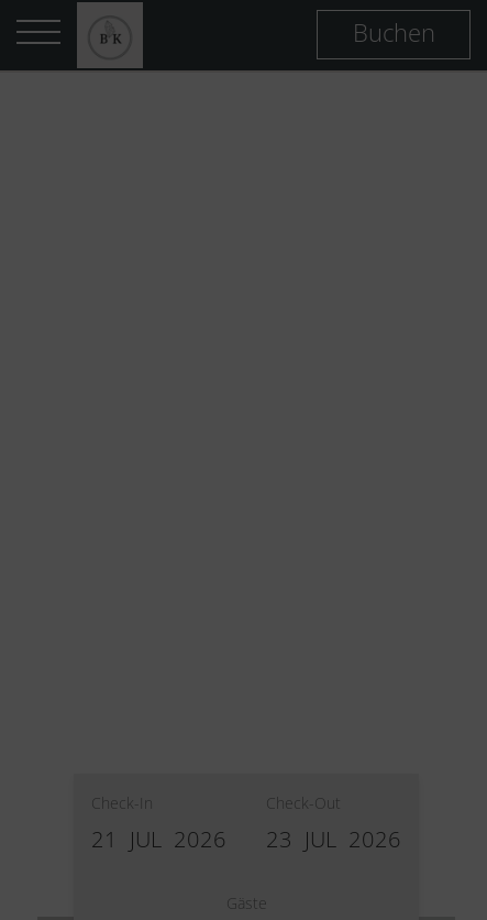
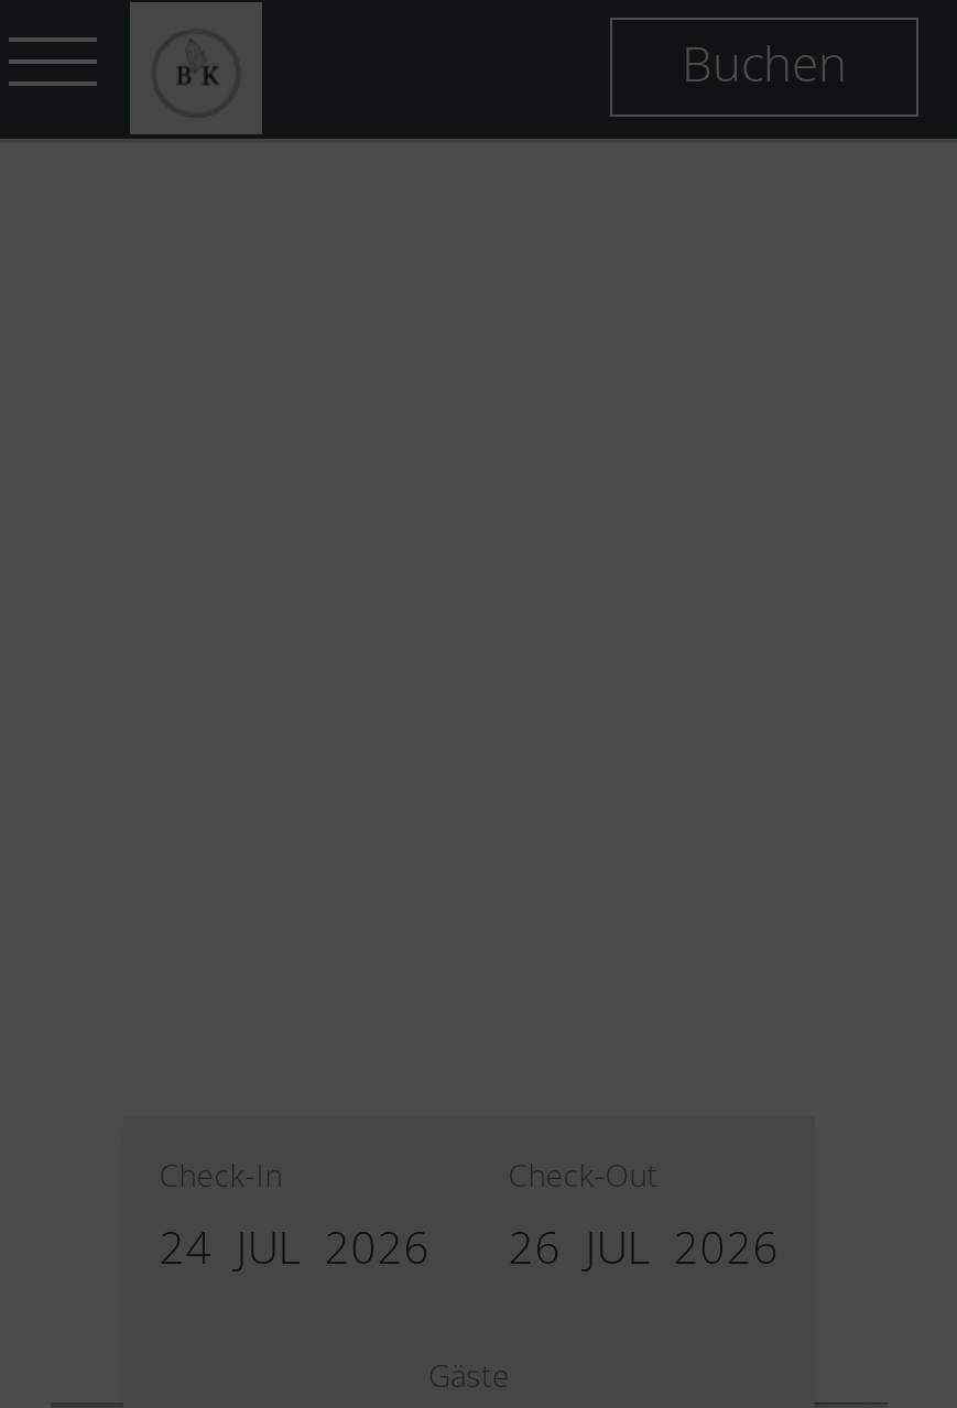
[91,824,227,854] 21 JUL 2026 -> [159,1217,430,1277] 24 JUL 2026
[266,824,401,854] 23 JUL 2026 -> [508,1217,779,1277] 26 JUL 2026

